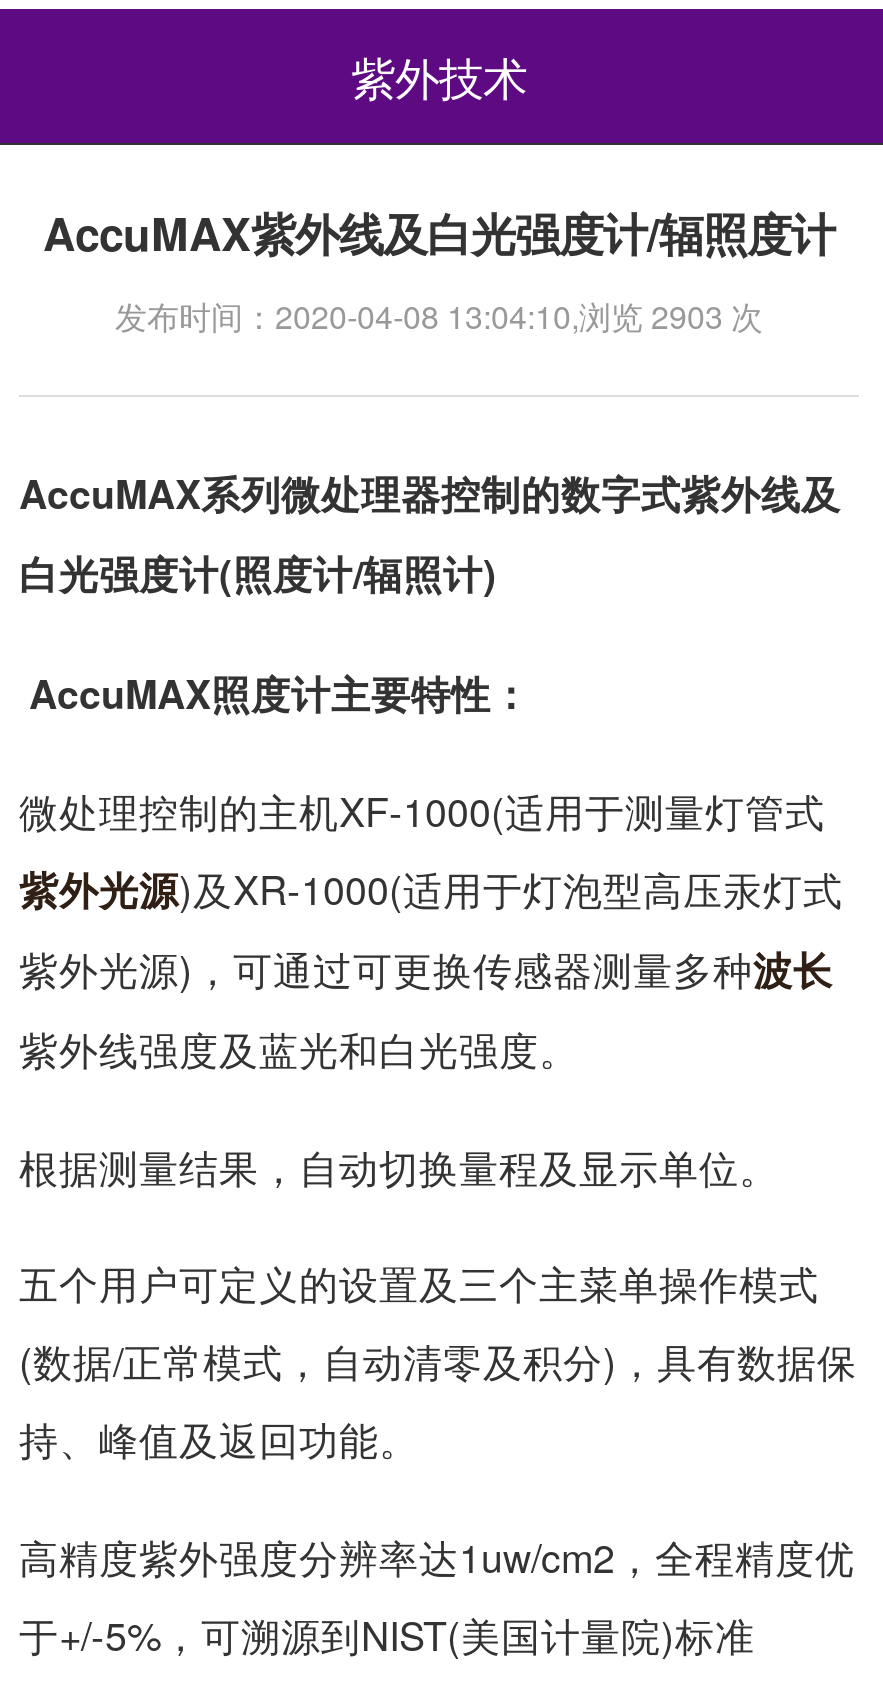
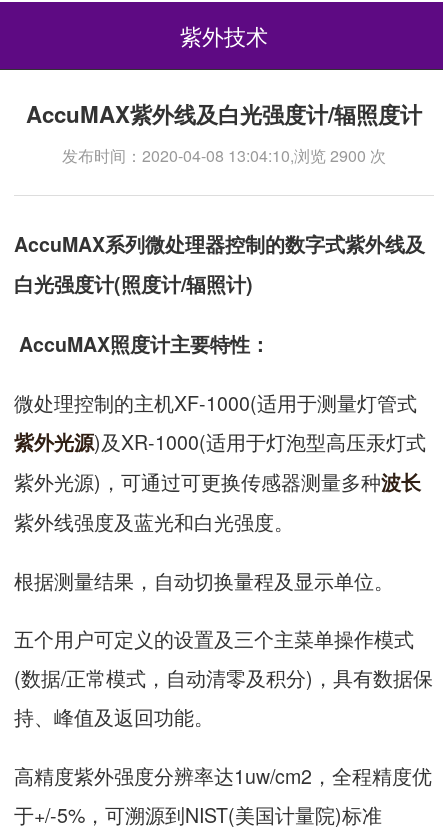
[115,293,763,339] 发布时间：2020-04-08 13:04:10,浏览 2903 次 -> [62,144,386,167] 发布时间：2020-04-08 13:04:10,浏览 2900 次

